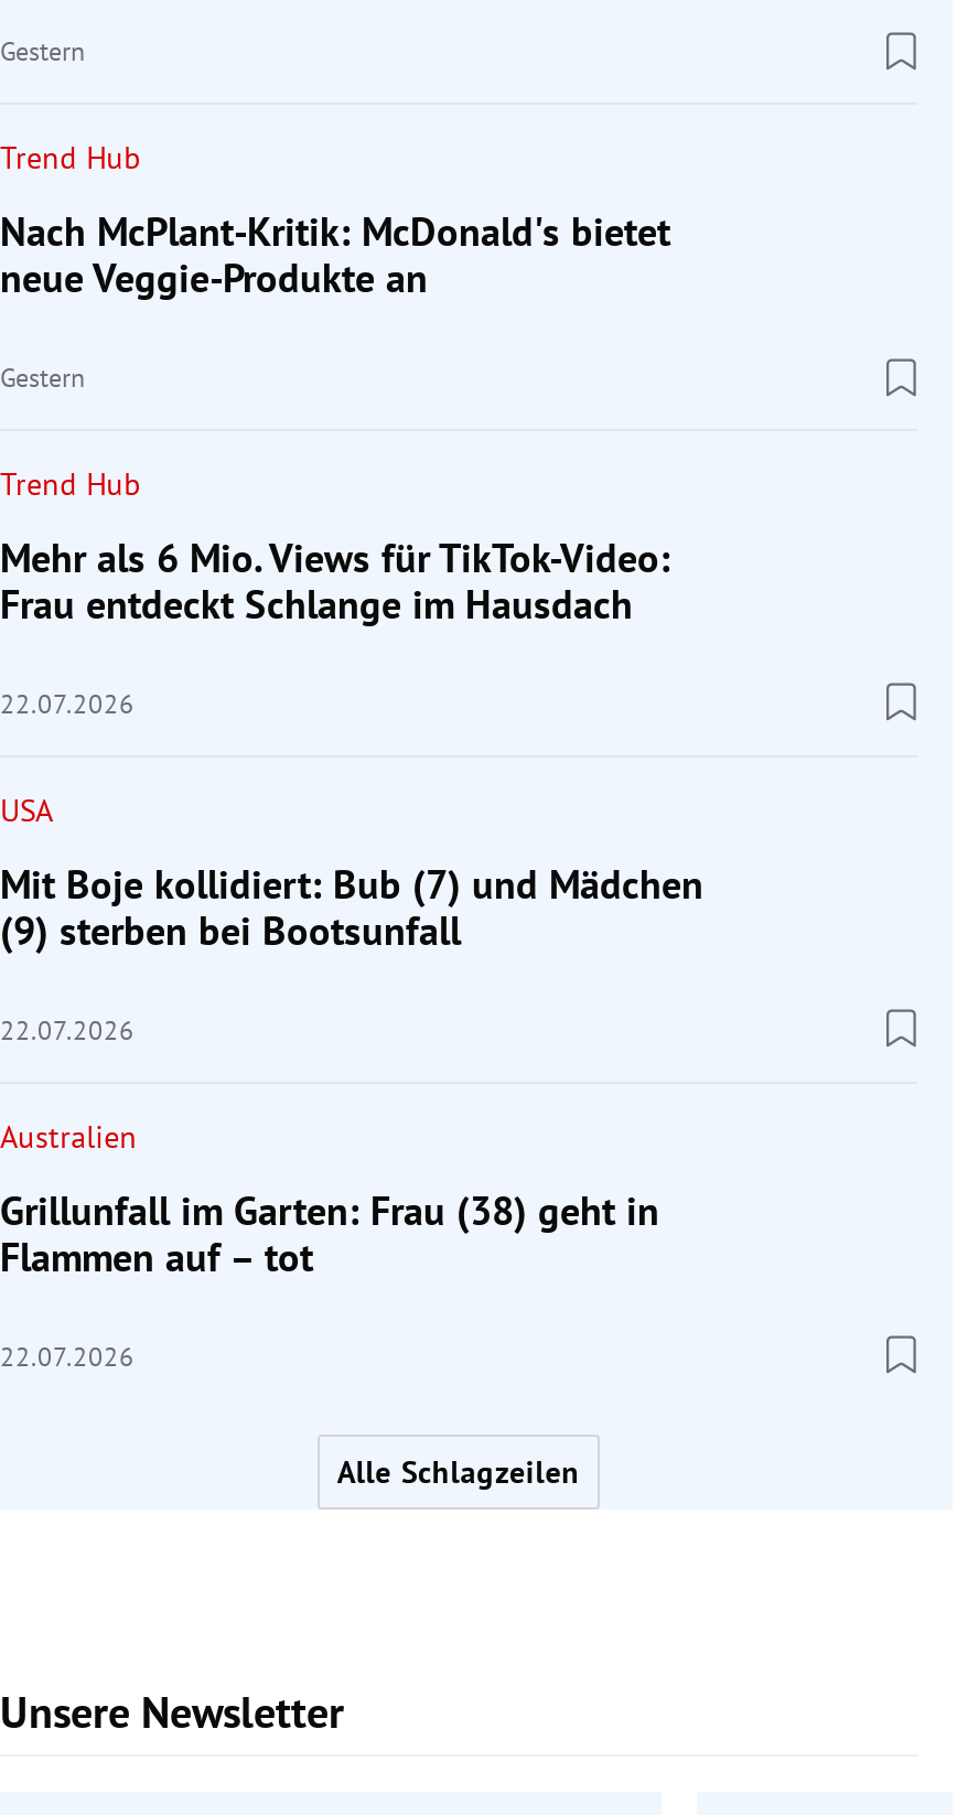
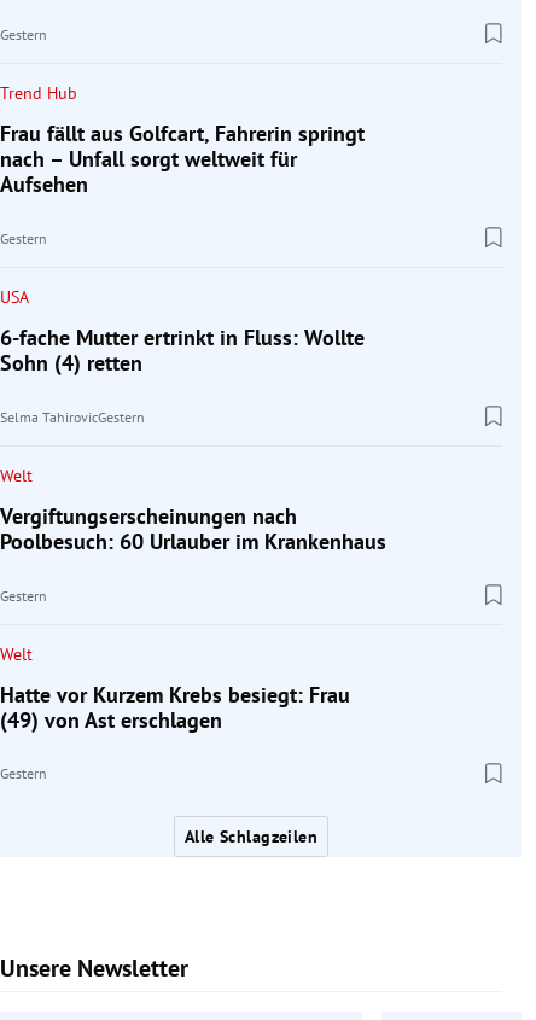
[0,206,670,303] Nach McPlant-Kritik: McDonald's bietet | neue Veggie-Produkte an -> [0,119,365,198] Frau fällt aus Golfcart, Fahrerin springt | nach – Unfall sorgt weltweit für | Aufsehen
[0,464,670,719] Trend Hub | Mehr als 6 Mio. Views für TikTok-Video: | Frau entdeckt Schlange im Hausdach | 22.07.2026 -> none
moved [0,790,53,830] -> [0,286,29,308]: USA
[0,858,703,1372] Mit Boje kollidiert: Bub (7) und Mädchen | (9) sterben bei Bootsunfall | 22.07.2026 | Australien | Grillunfall im Garten: Frau (38) geht in | Flammen auf – tot | 22.07.2026 -> [0,323,386,783] 6-fache Mutter ertrinkt in Fluss: Wollte | Sohn (4) retten | Selma TahirovicGestern | Welt | Vergiftungserscheinungen nach | Poolbesuch: 60 Urlauber im Krankenhaus | Gestern | Welt | Hatte vor Kurzem Krebs besiegt: Frau | (49) von Ast erschlagen | Gestern

